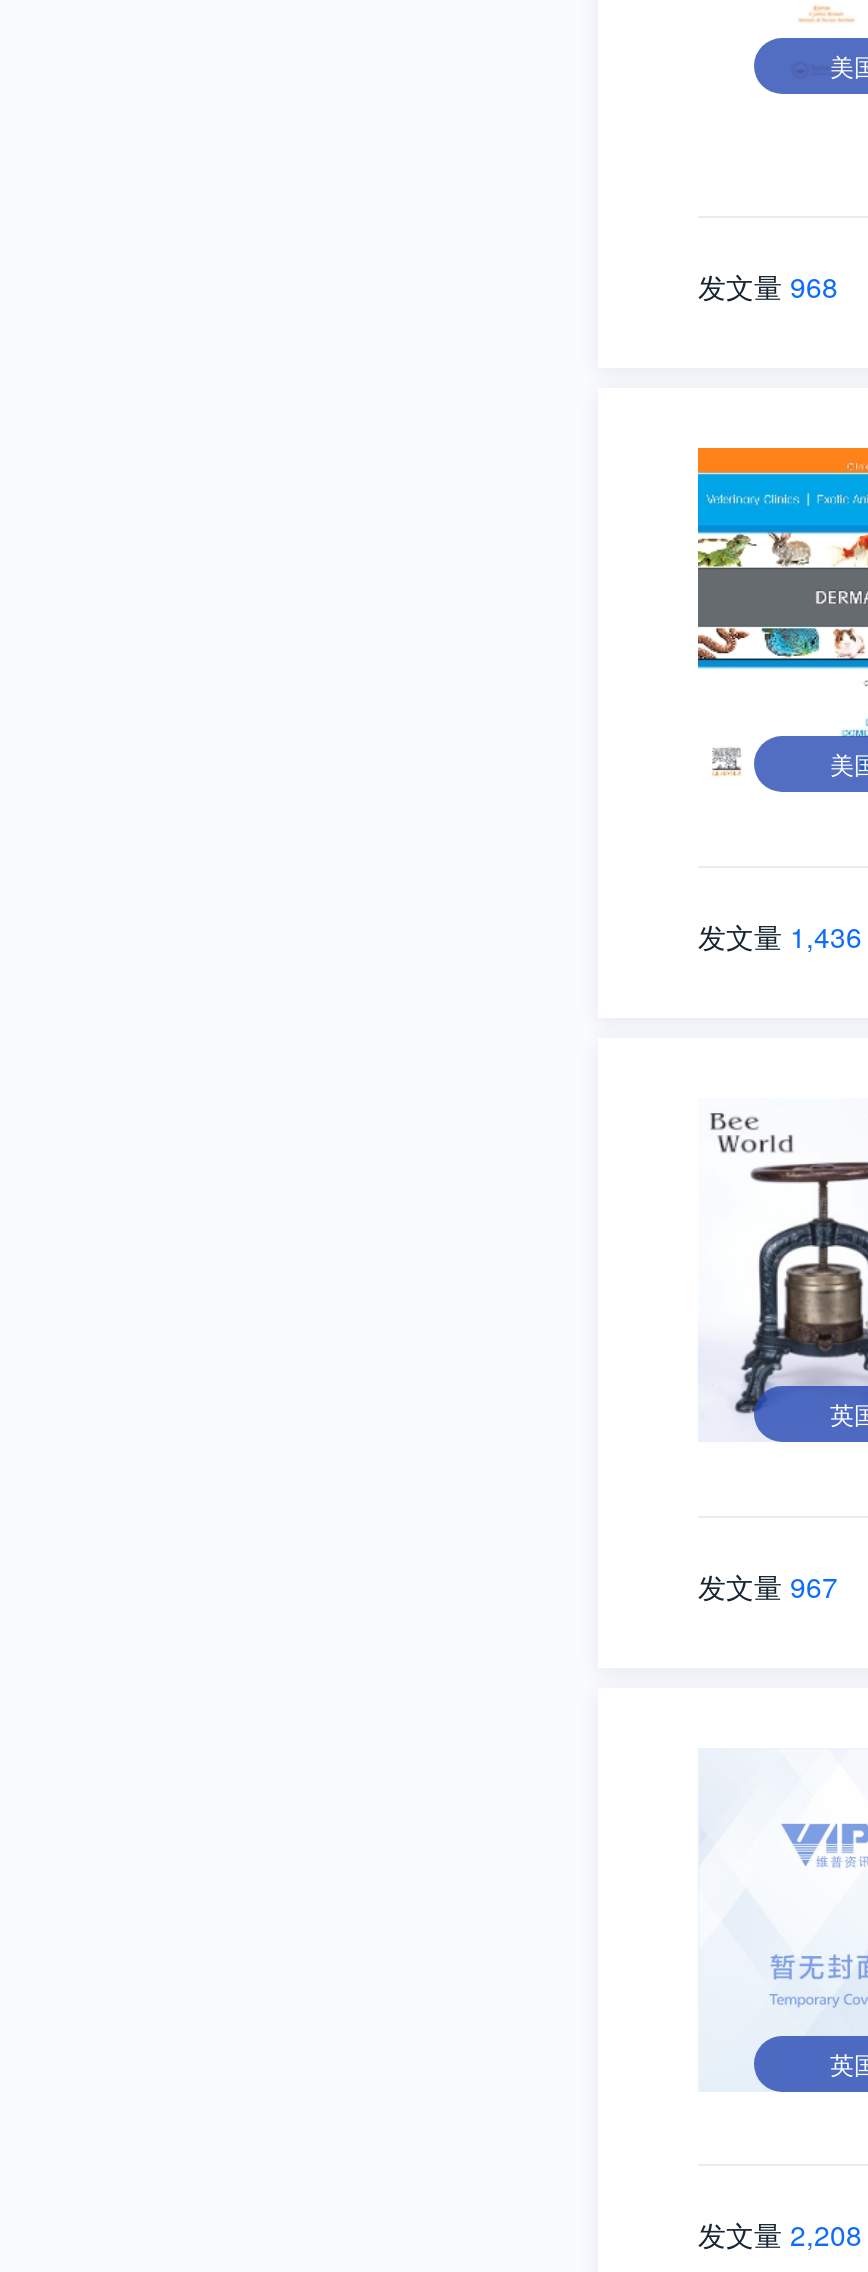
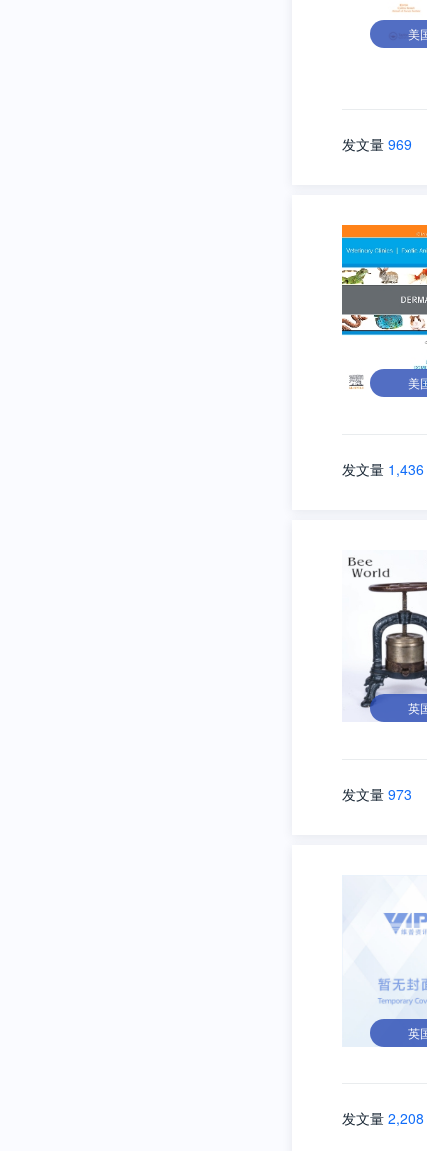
[698,266,838,306] 发文量968 -> [342,134,412,154] 发文量969
[698,1566,838,1606] 发文量967 -> [342,784,412,804] 发文量973

